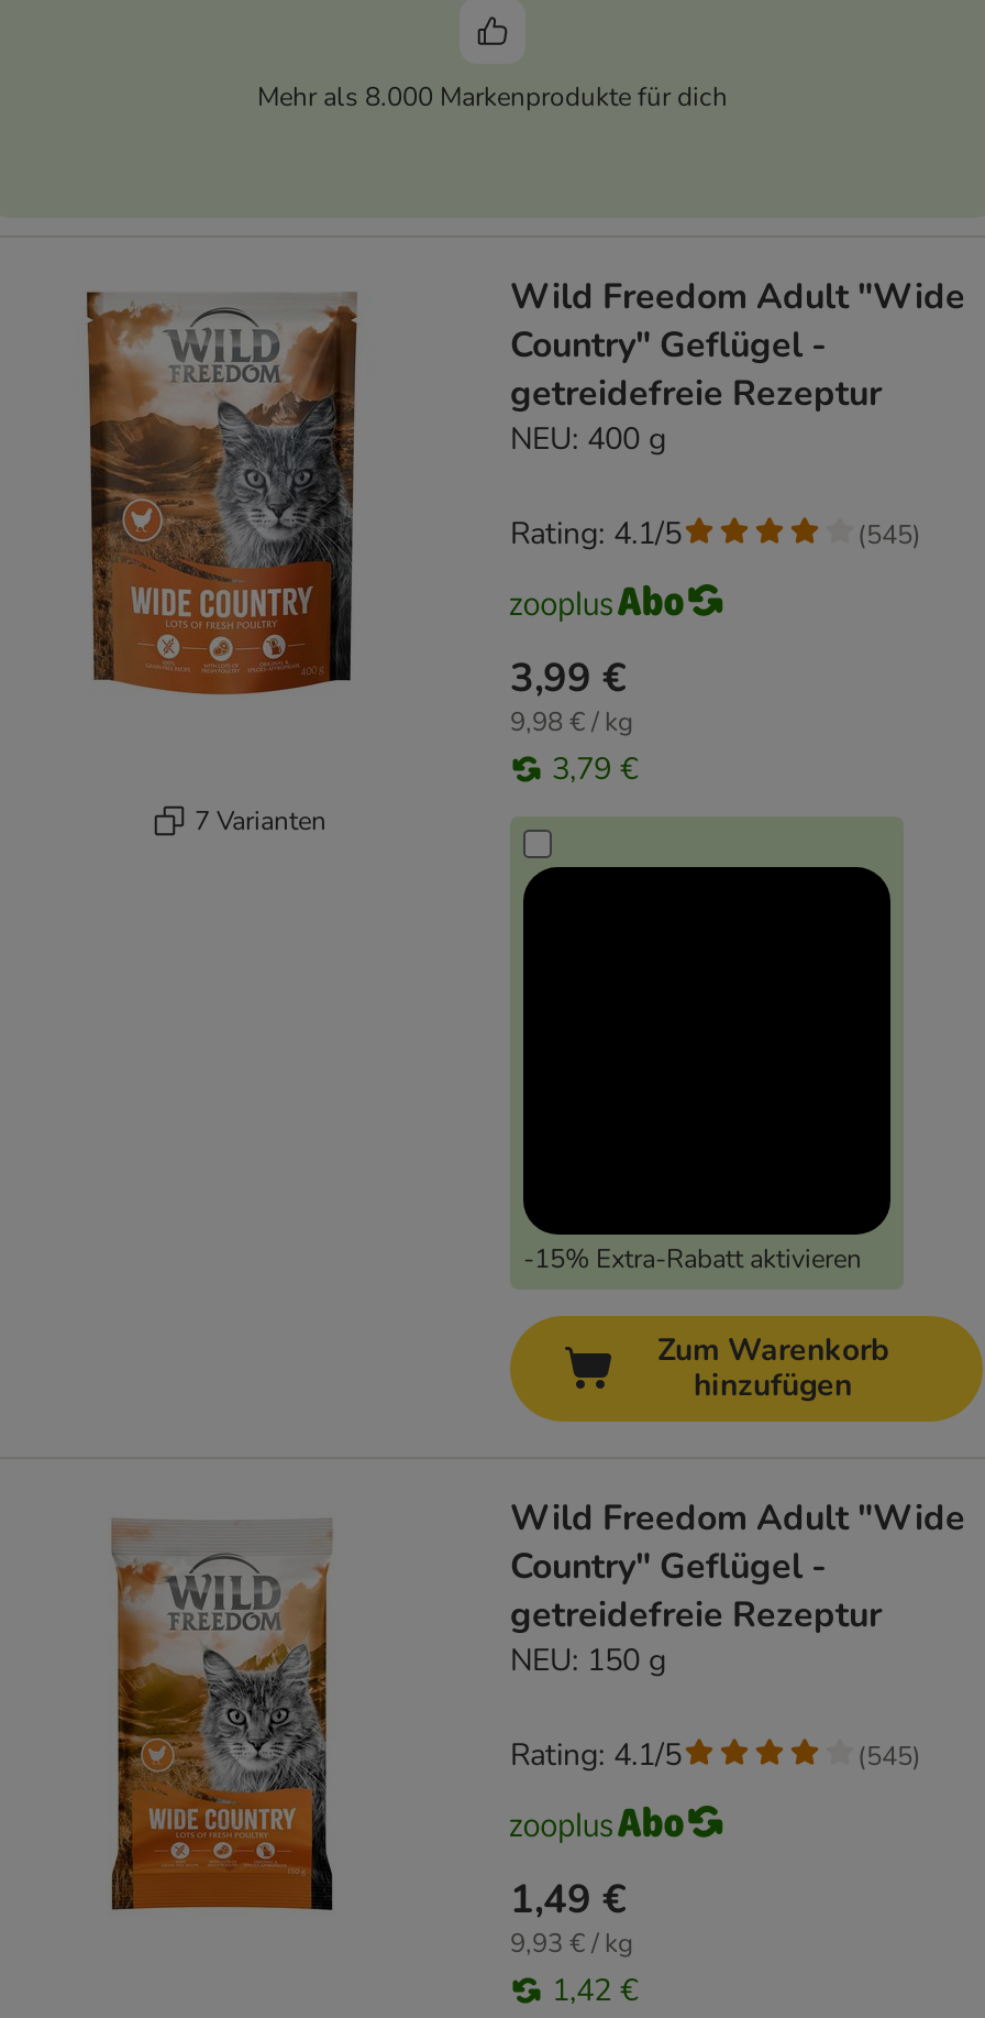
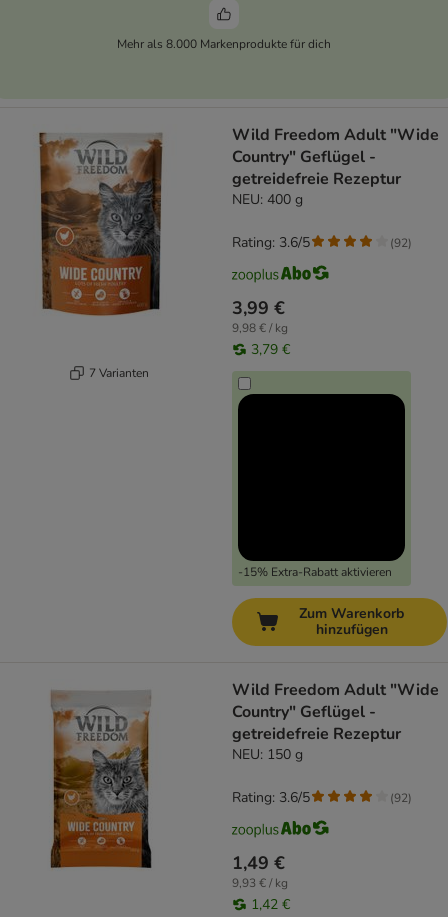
[510,513,682,555] Rating: 4.1/5 -> [232,233,310,252] Rating: 3.6/5
[857,516,921,551] (545) -> [390,235,412,251] (92)
[510,1734,682,1776] Rating: 4.1/5 -> [232,788,310,807] Rating: 3.6/5
[857,1738,921,1773] (545) -> [390,790,412,806] (92)

